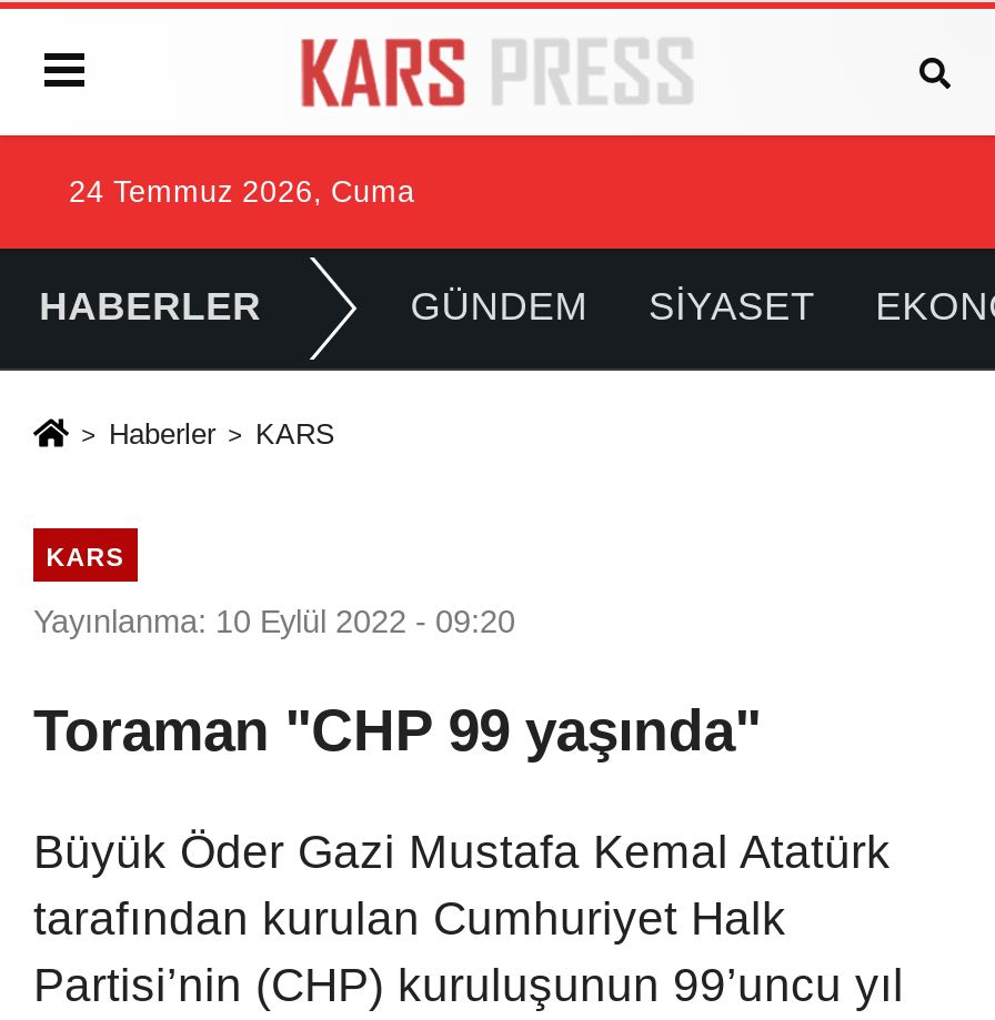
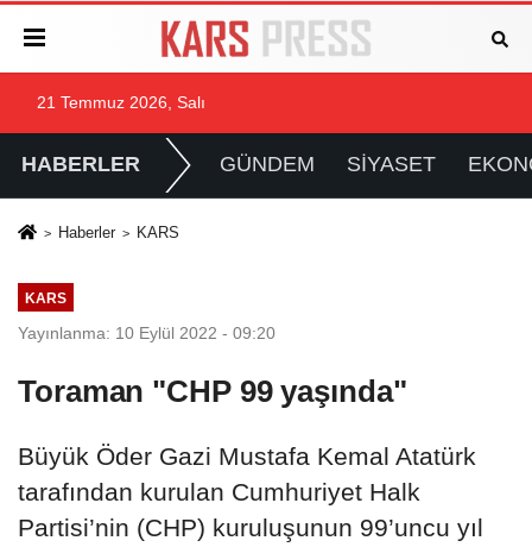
[69,175,415,209] 24 Temmuz 2026, Cuma -> [37,94,205,112] 21 Temmuz 2026, Salı

